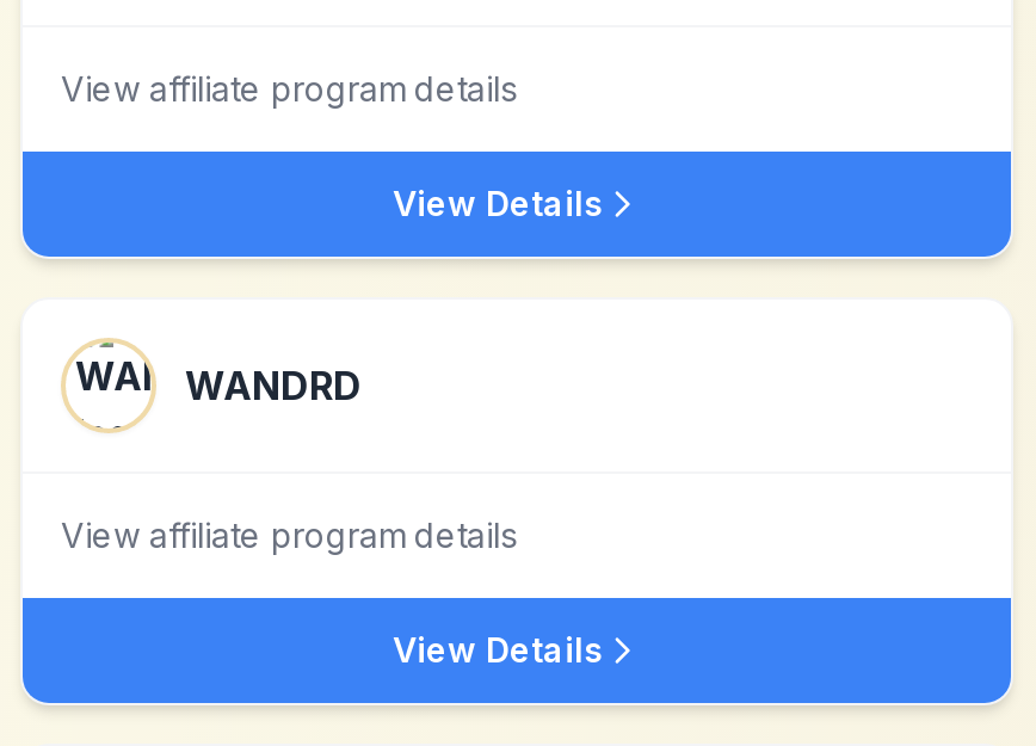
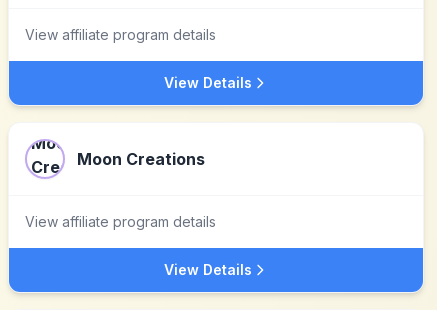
[61,338,362,433] [image] | WANDRD -> [25,139,205,179] [image] | Moon Creations

